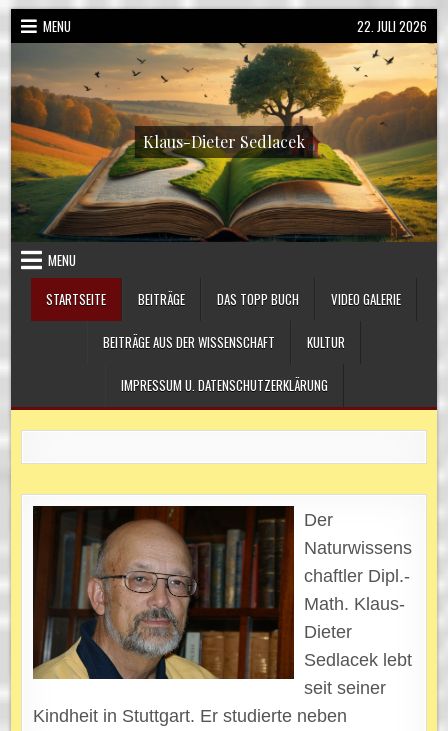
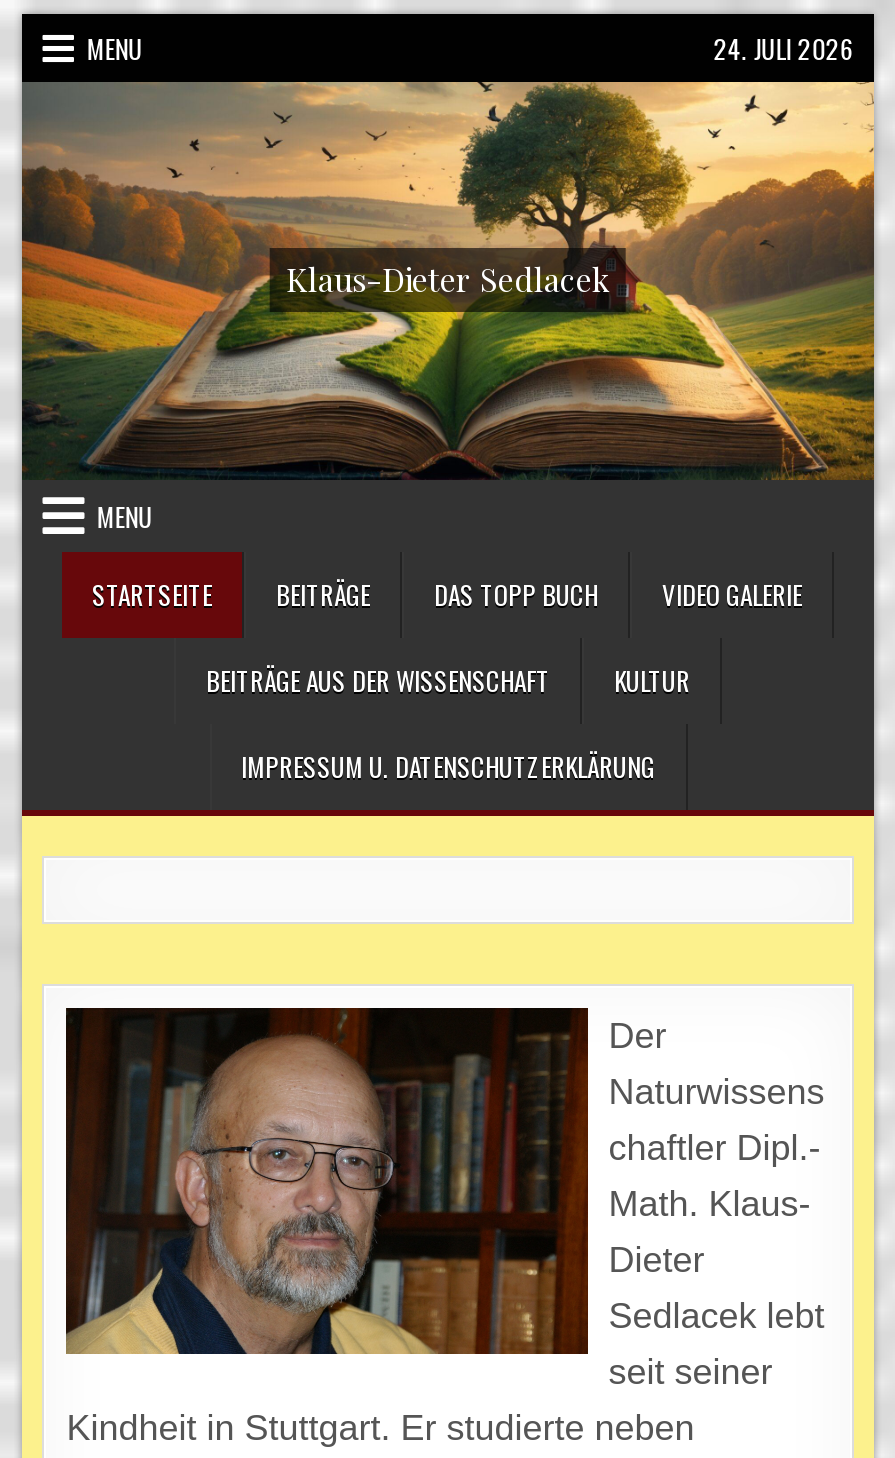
[357,16,427,36] 22. JULI 2026 -> [714,28,854,68] 24. JULI 2026

